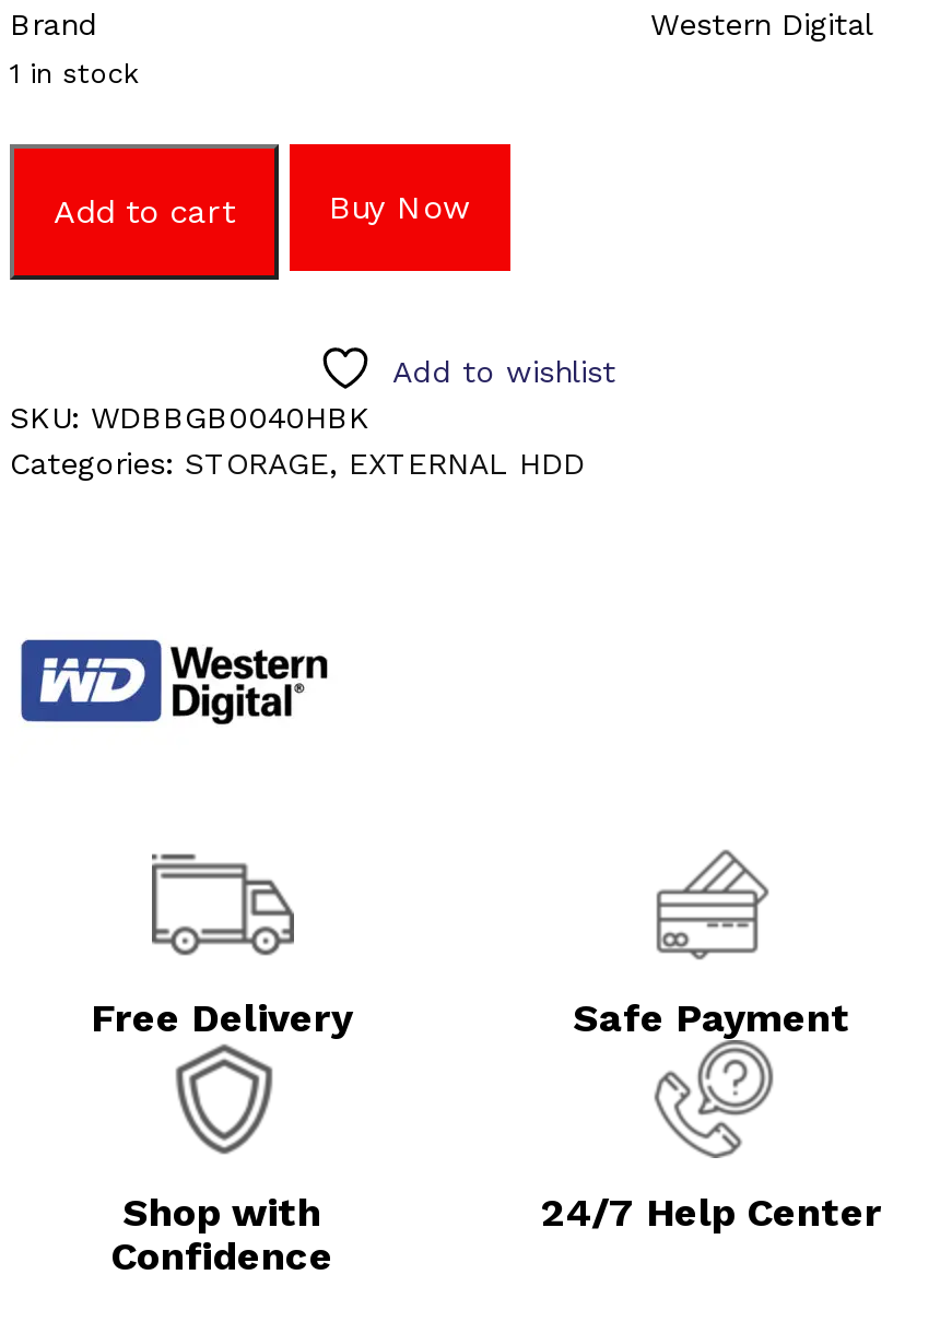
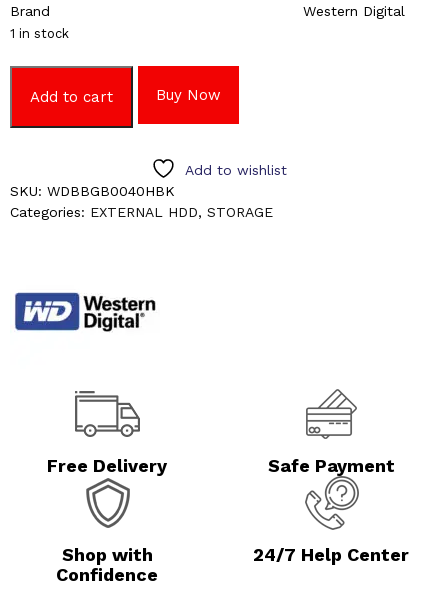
[10,447,585,482] Categories: STORAGE, EXTERNAL HDD -> [10,204,273,220] Categories: EXTERNAL HDD, STORAGE

